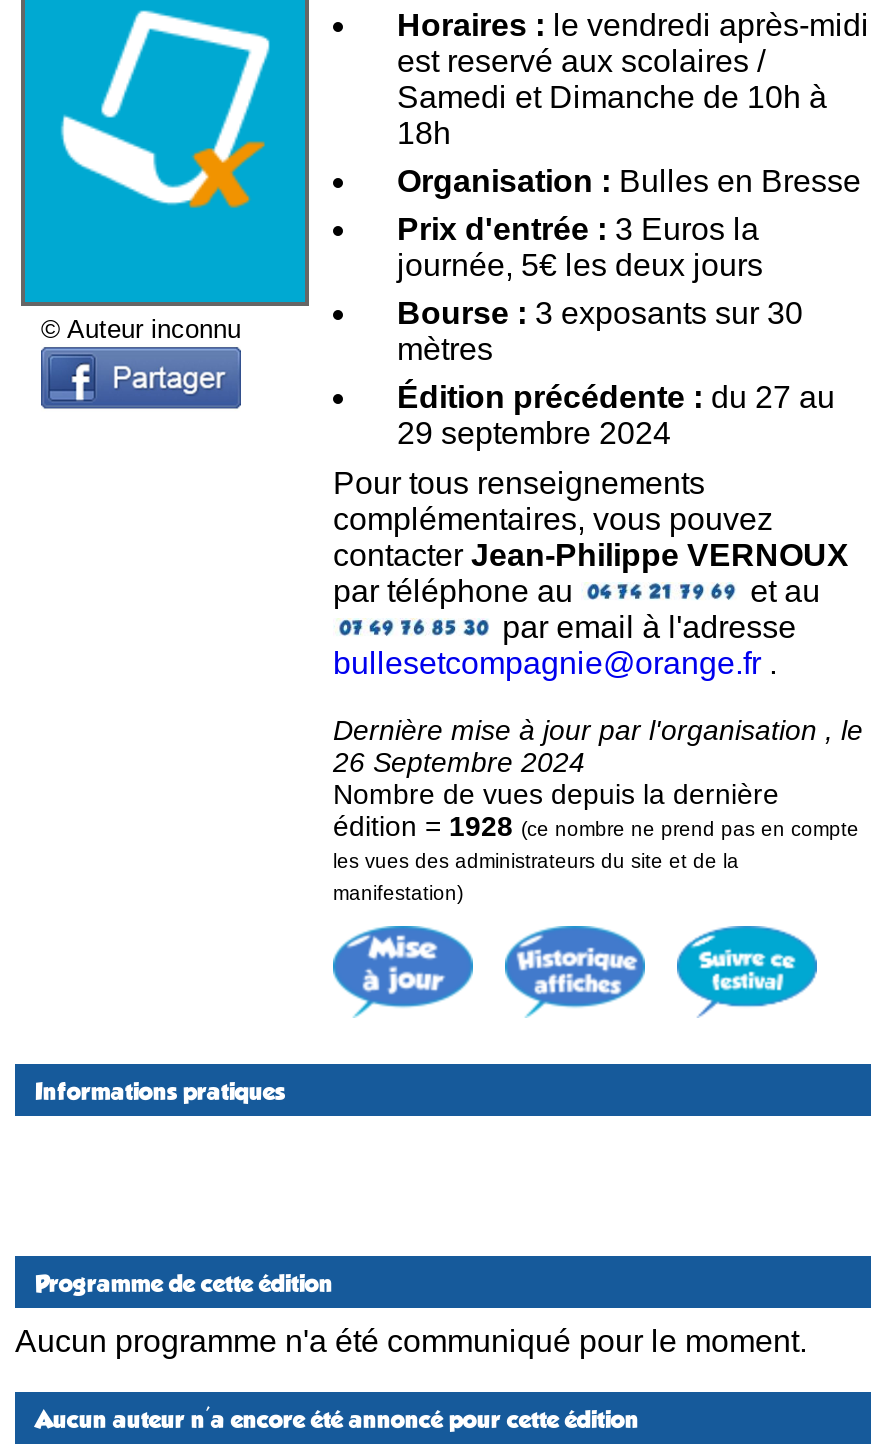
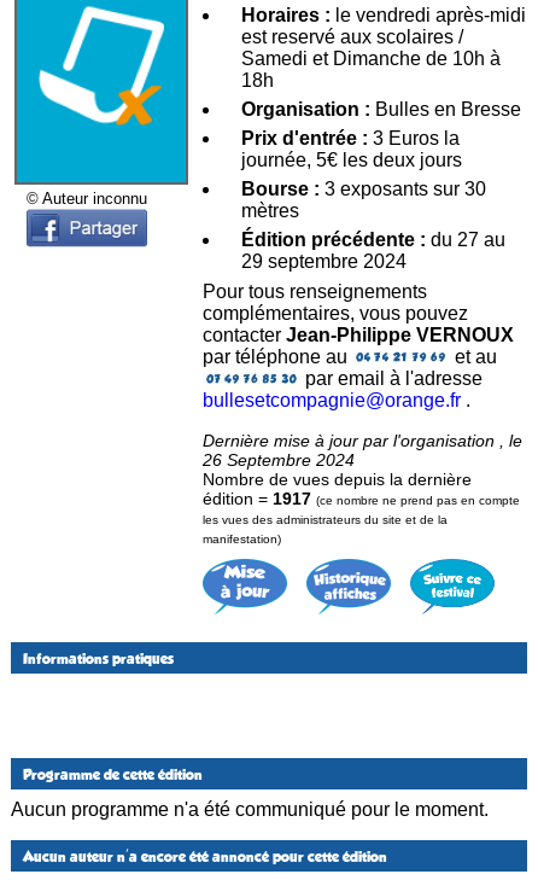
[333,810,859,842] édition = 1928 (ce nombre ne prend pas en compte -> [203,489,520,508] édition = 1917 (ce nombre ne prend pas en compte

